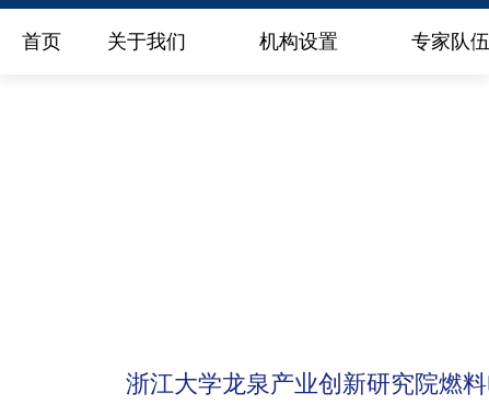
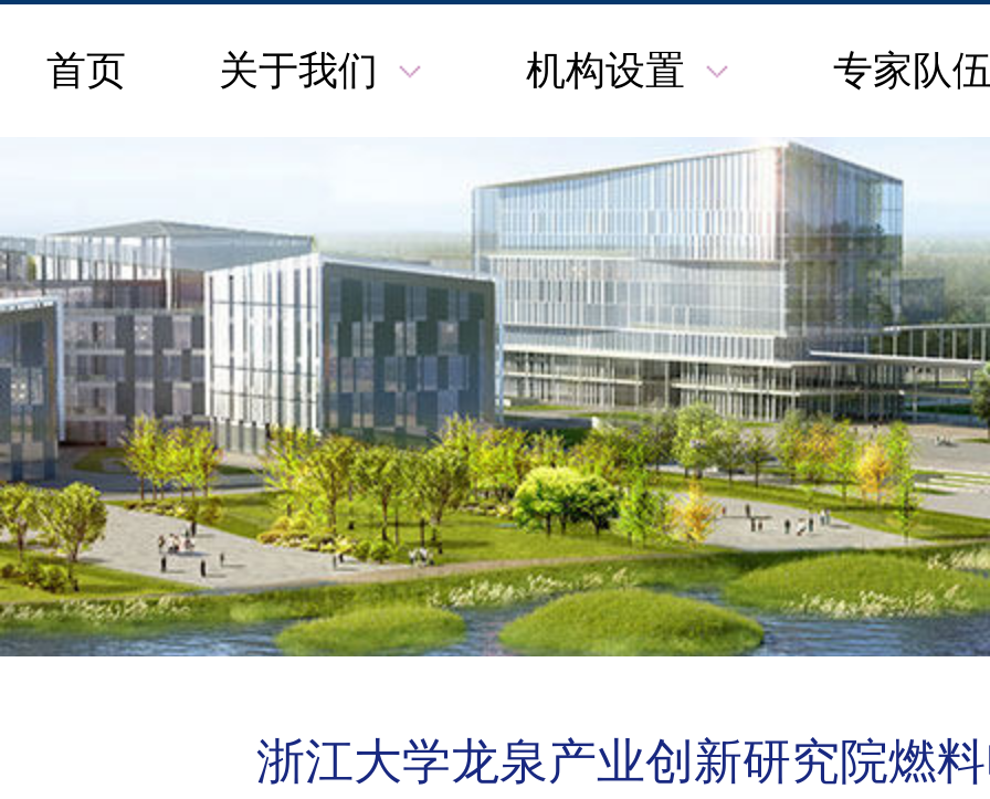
none -> [7,141,983,659] [image]

